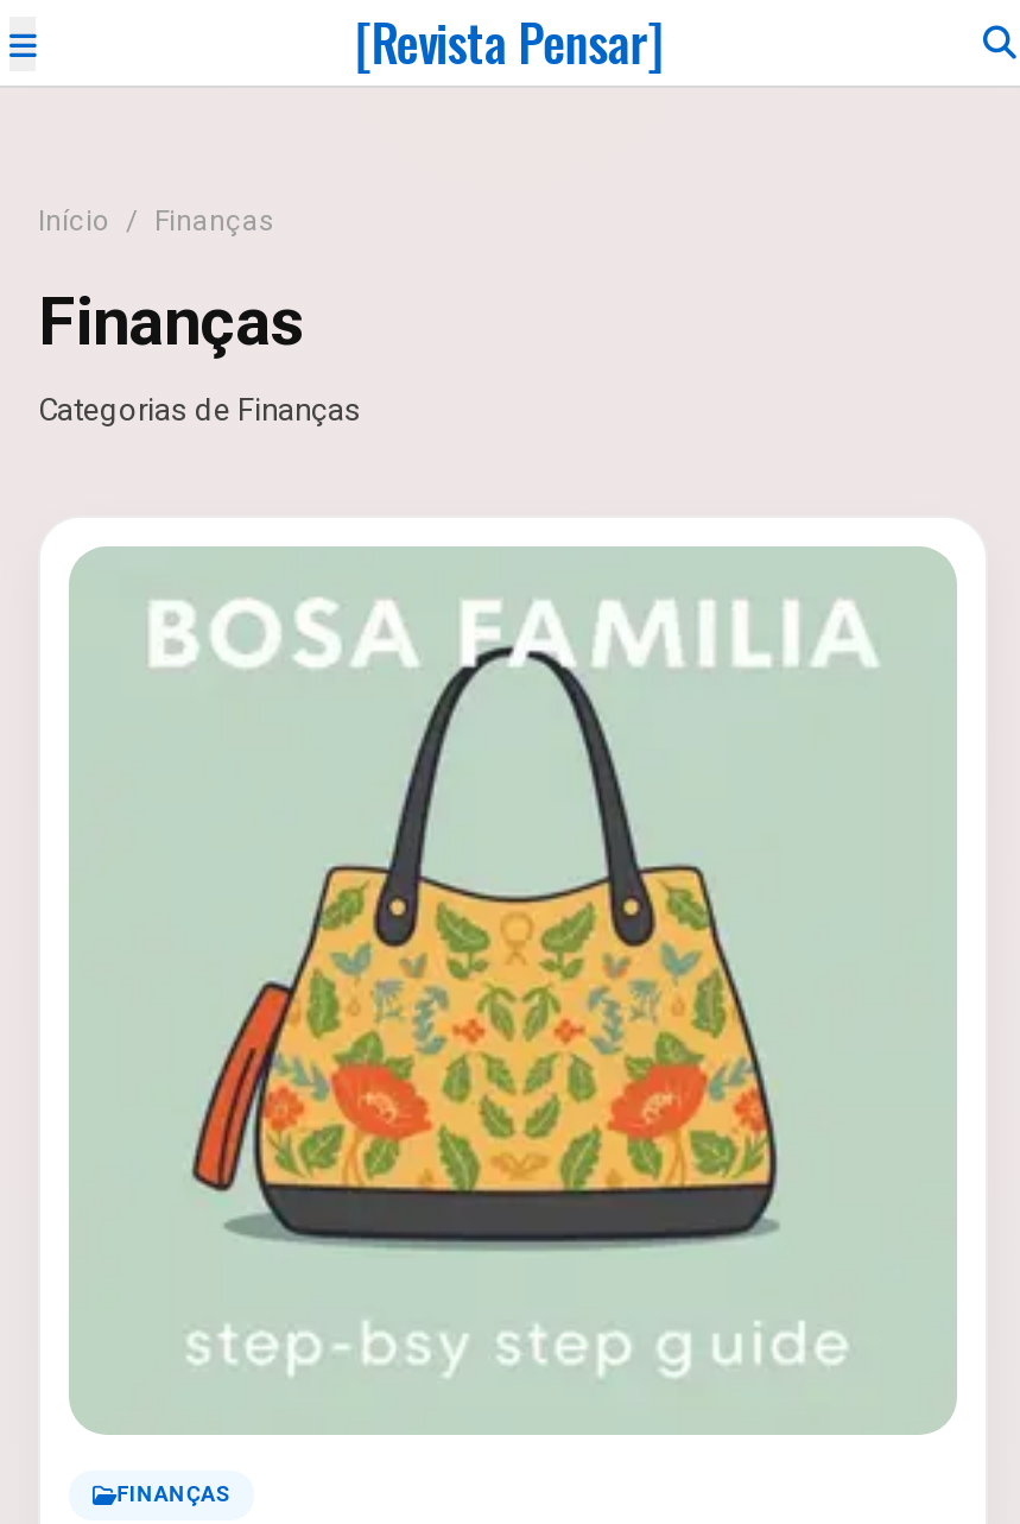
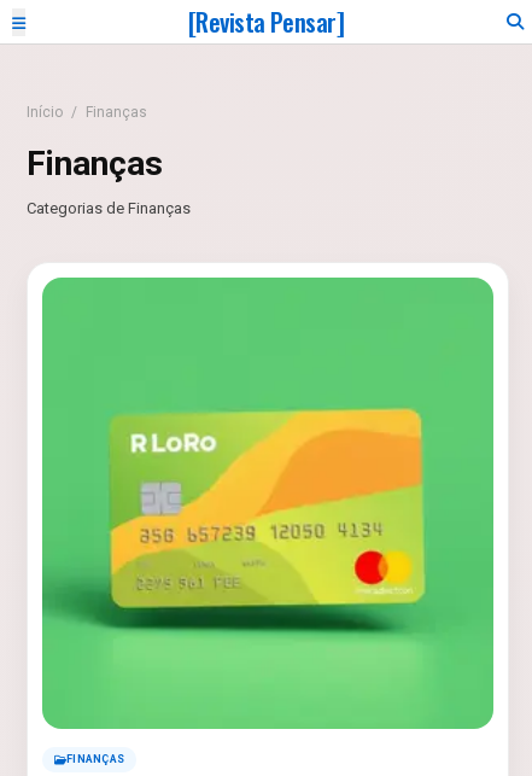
[71,549,955,1433] [image] -> [42,278,493,729] [image]

